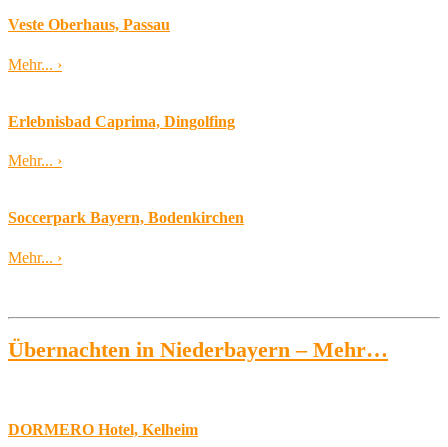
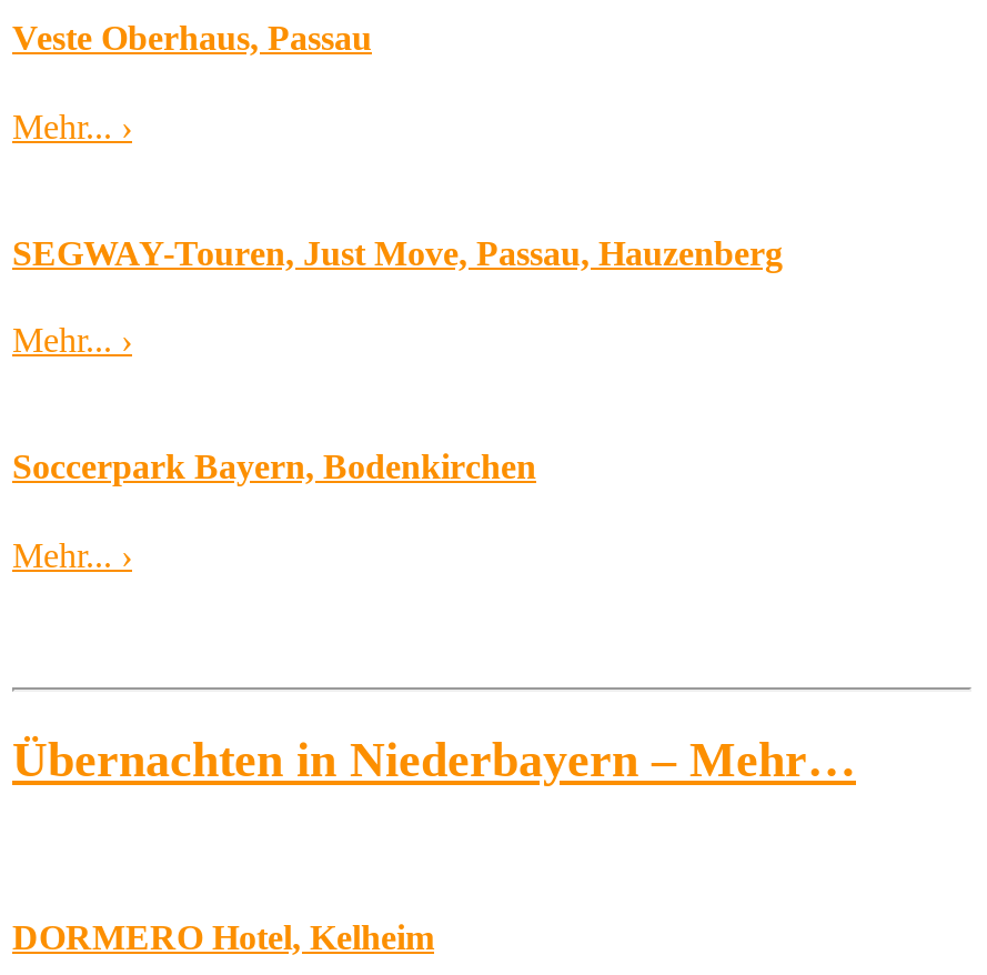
[8,113,235,130] Erlebnisbad Caprima, Dingolfing -> [12,234,783,272] SEGWAY-Touren, Just Move, Passau, Hauzenberg

